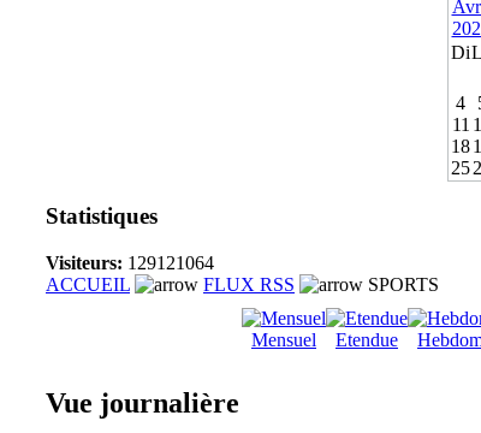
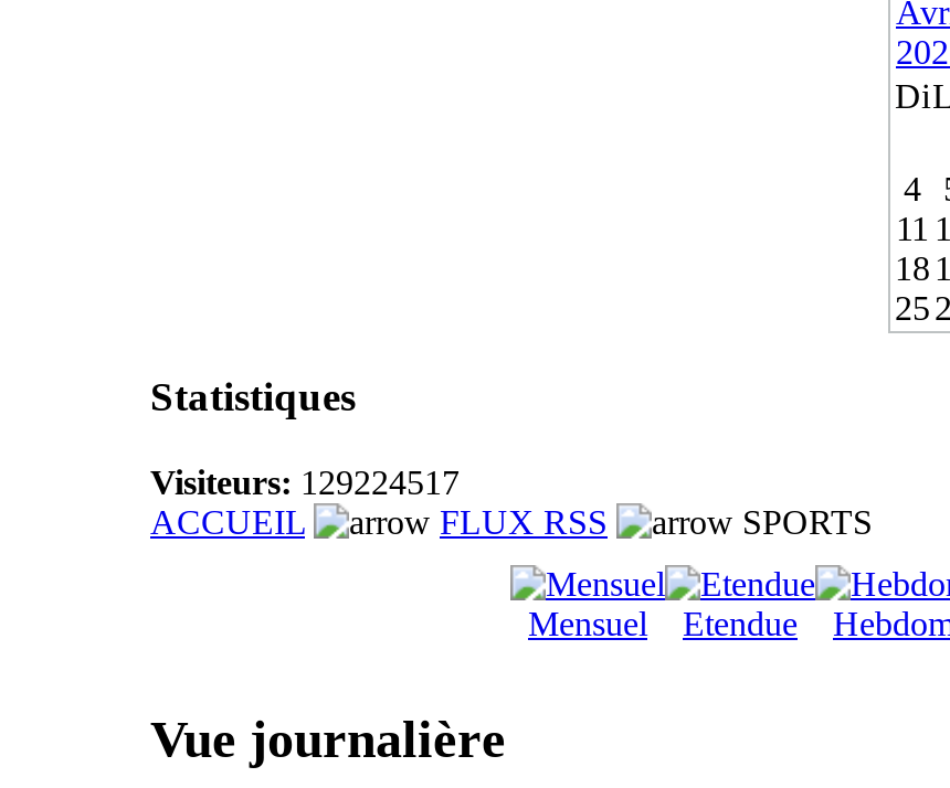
[46,253,214,273] Visiteurs: 129121064 -> [150,464,460,501] Visiteurs: 129224517

